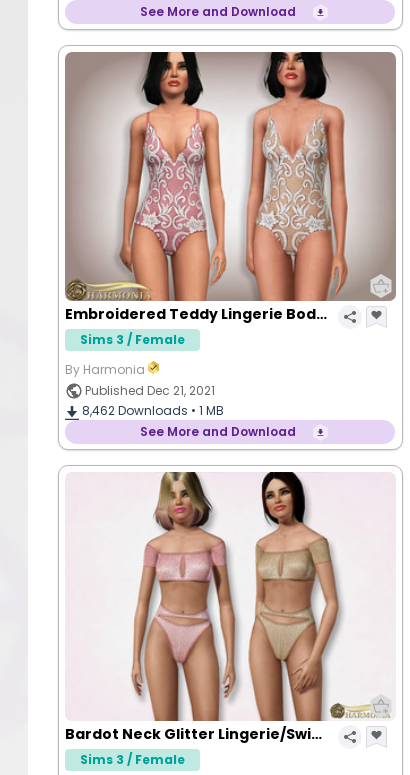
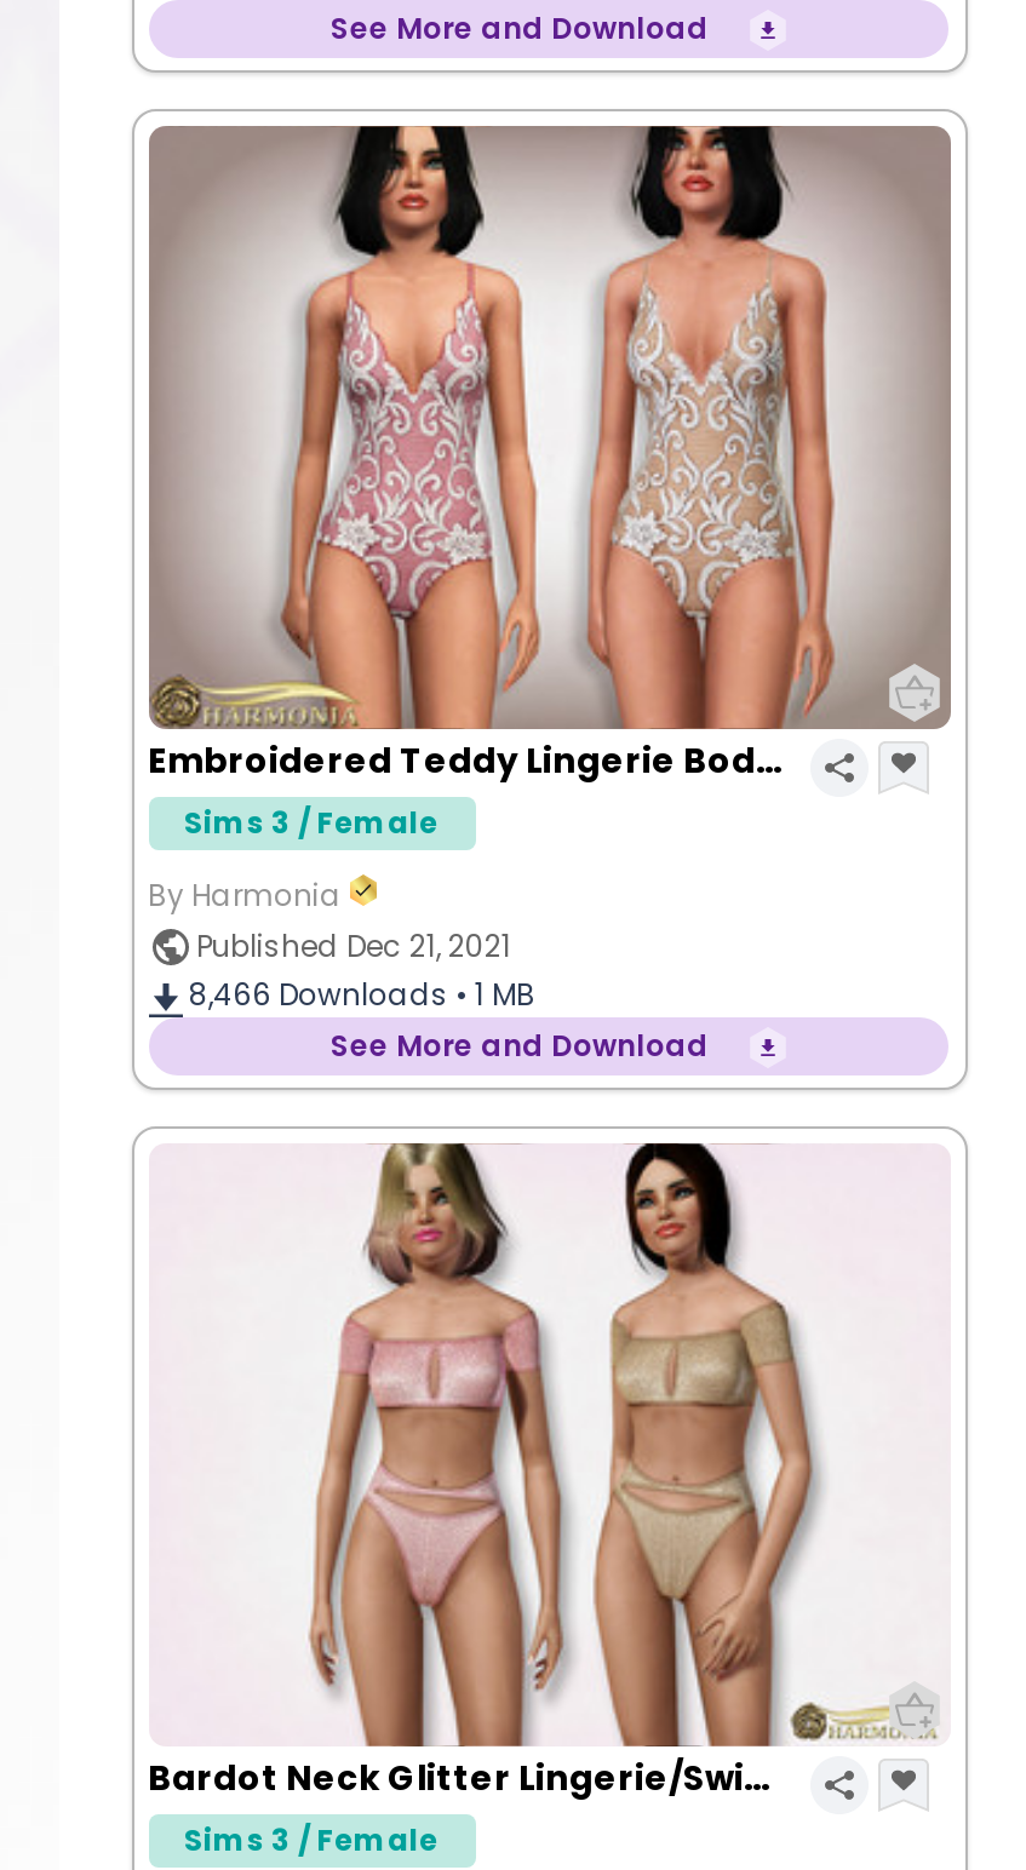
[81,402,223,419] 8,462 Downloads • 1 MB -> [189,974,535,1015] 8,466 Downloads • 1 MB

